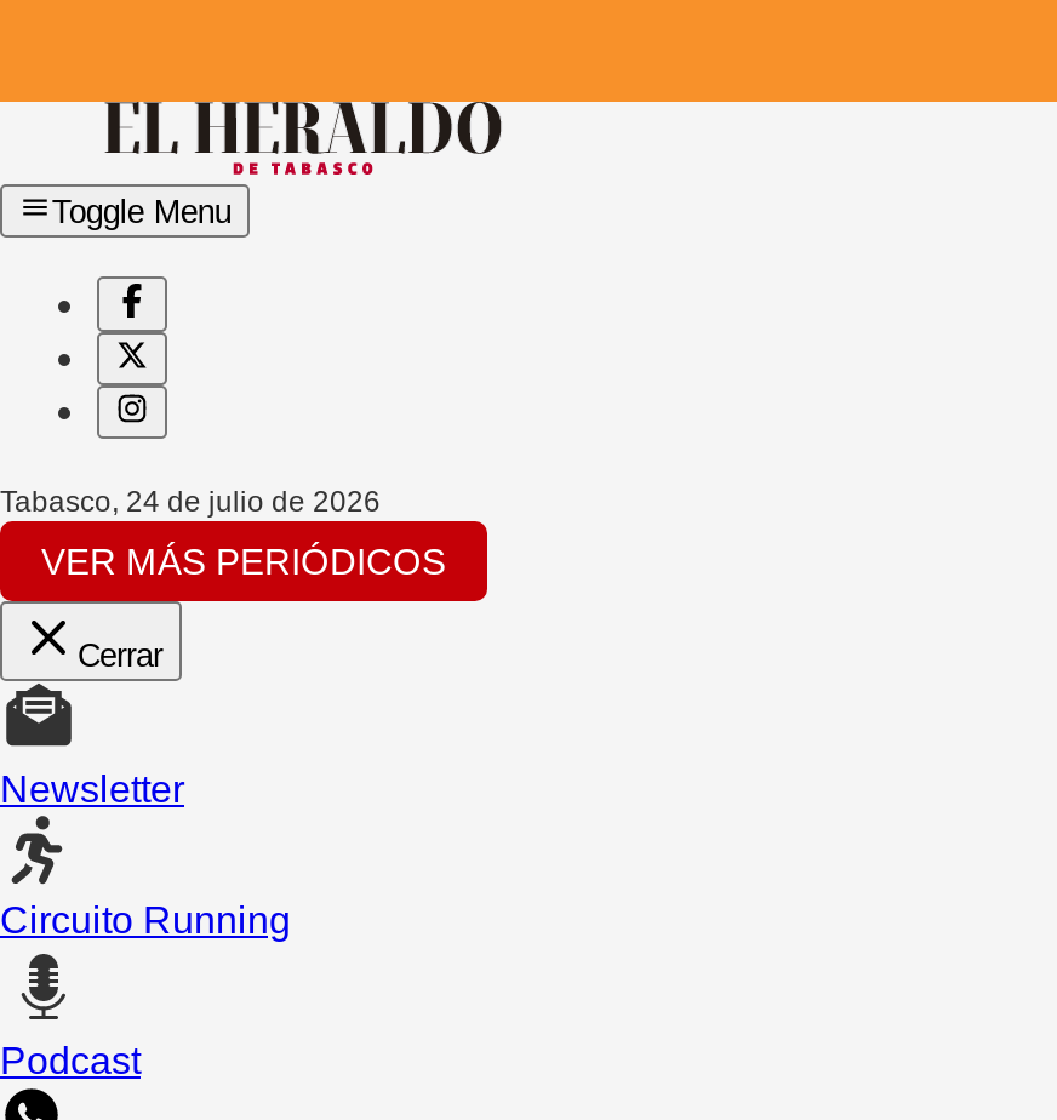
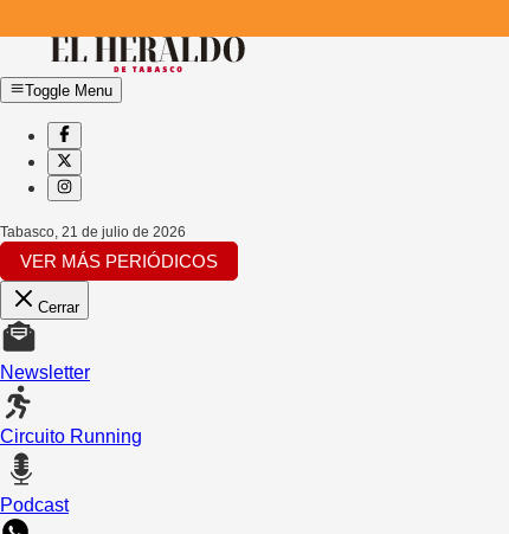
[0,486,381,520] Tabasco, 24 de julio de 2026 -> [0,224,186,241] Tabasco, 21 de julio de 2026

